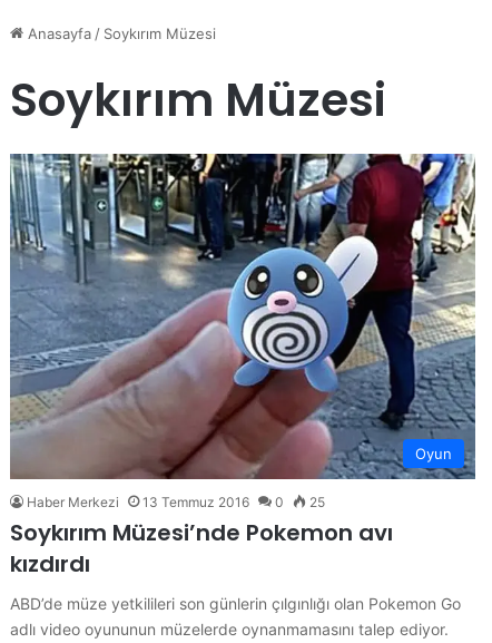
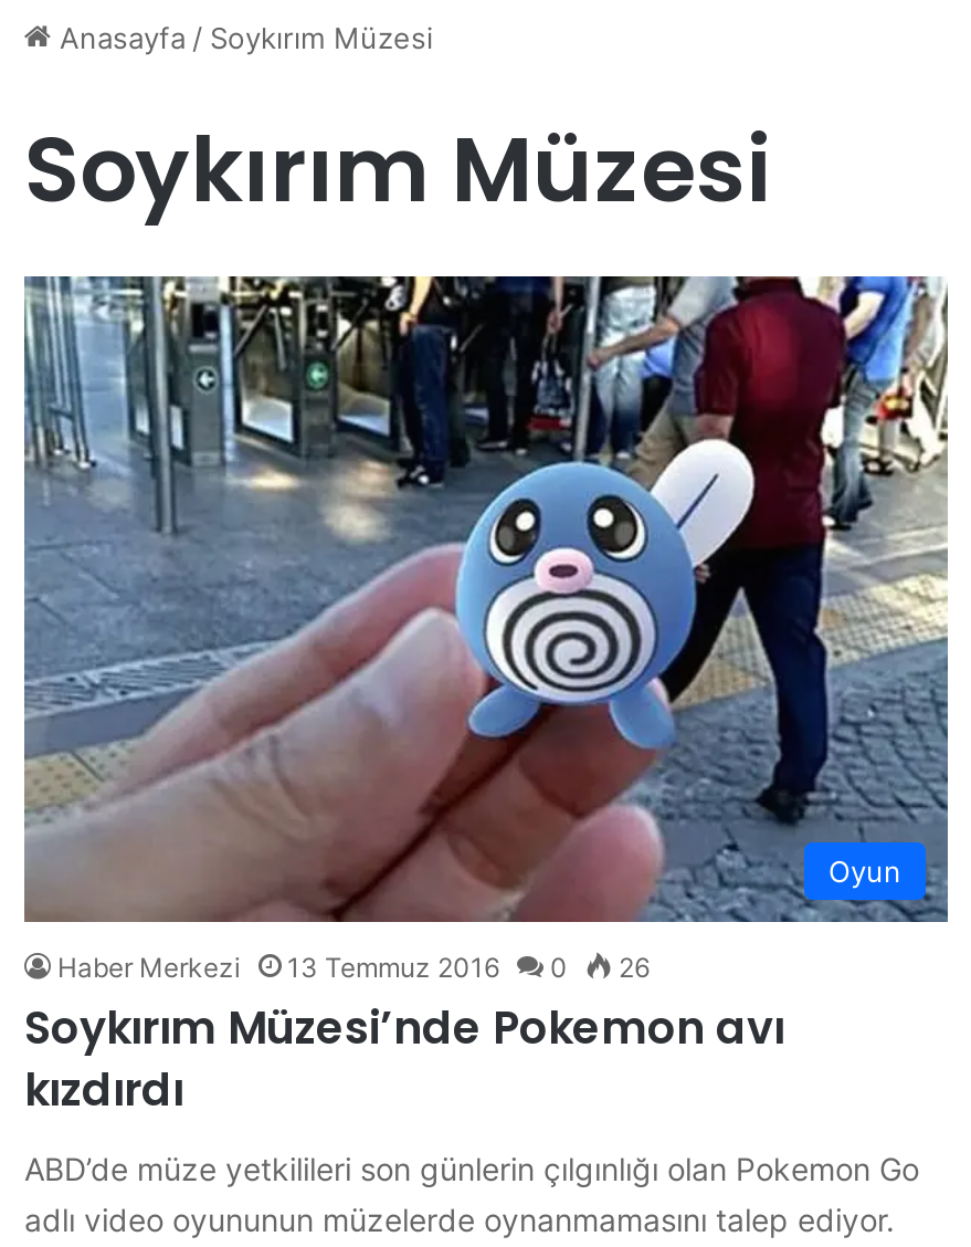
[27,494,325,511] Haber Merkezi 13 Temmuz 2016 0 25 -> [57,951,650,984] Haber Merkezi 13 Temmuz 2016 0 26

